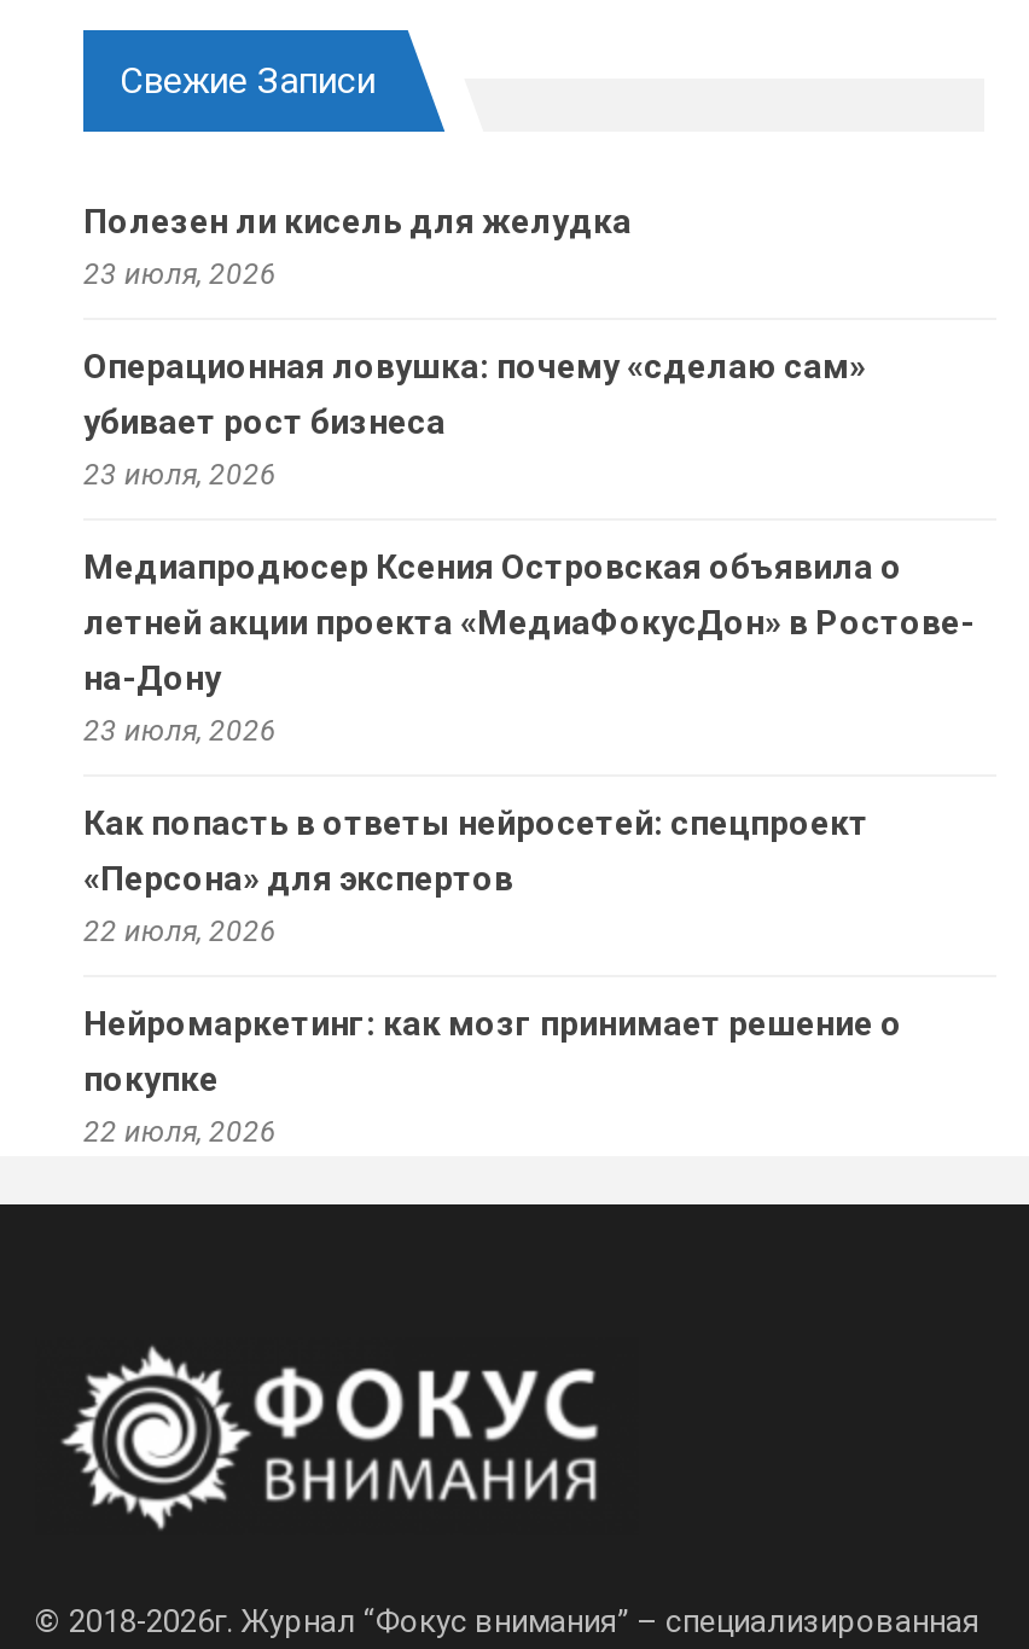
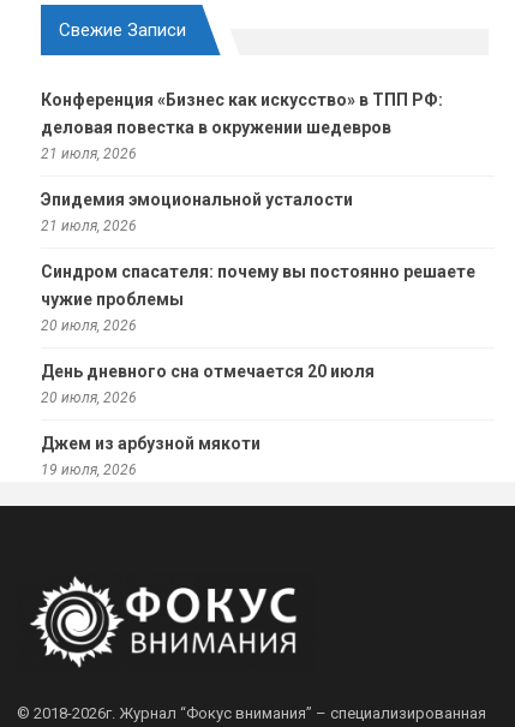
[83,202,632,291] Полезен ли кисель для желудка | 23 июля, 2026 -> [41,90,443,162] Конференция «Бизнес как искусство» в ТПП РФ: | деловая повестка в окружении шедевров | 21 июля, 2026
[83,347,866,492] Операционная ловушка: почему «сделаю сам» | убивает рост бизнеса | 23 июля, 2026 -> [41,190,353,234] Эпидемия эмоциональной усталости | 21 июля, 2026
[83,547,975,748] Медиапродюсер Ксения Островская объявила о | летней акции проекта «МедиаФокусДон» в Ростове- | на-Дону | 23 июля, 2026 -> [41,262,475,334] Синдром спасателя: почему вы постоянно решаете | чужие проблемы | 20 июля, 2026
[83,803,868,948] Как попасть в ответы нейросетей: спецпроект | «Персона» для экспертов | 22 июля, 2026 -> [41,362,375,406] День дневного сна отмечается 20 июля | 20 июля, 2026
[83,1004,902,1149] Нейромаркетинг: как мозг принимает решение о | покупке | 22 июля, 2026 -> [41,434,261,478] Джем из арбузной мякоти | 19 июля, 2026

